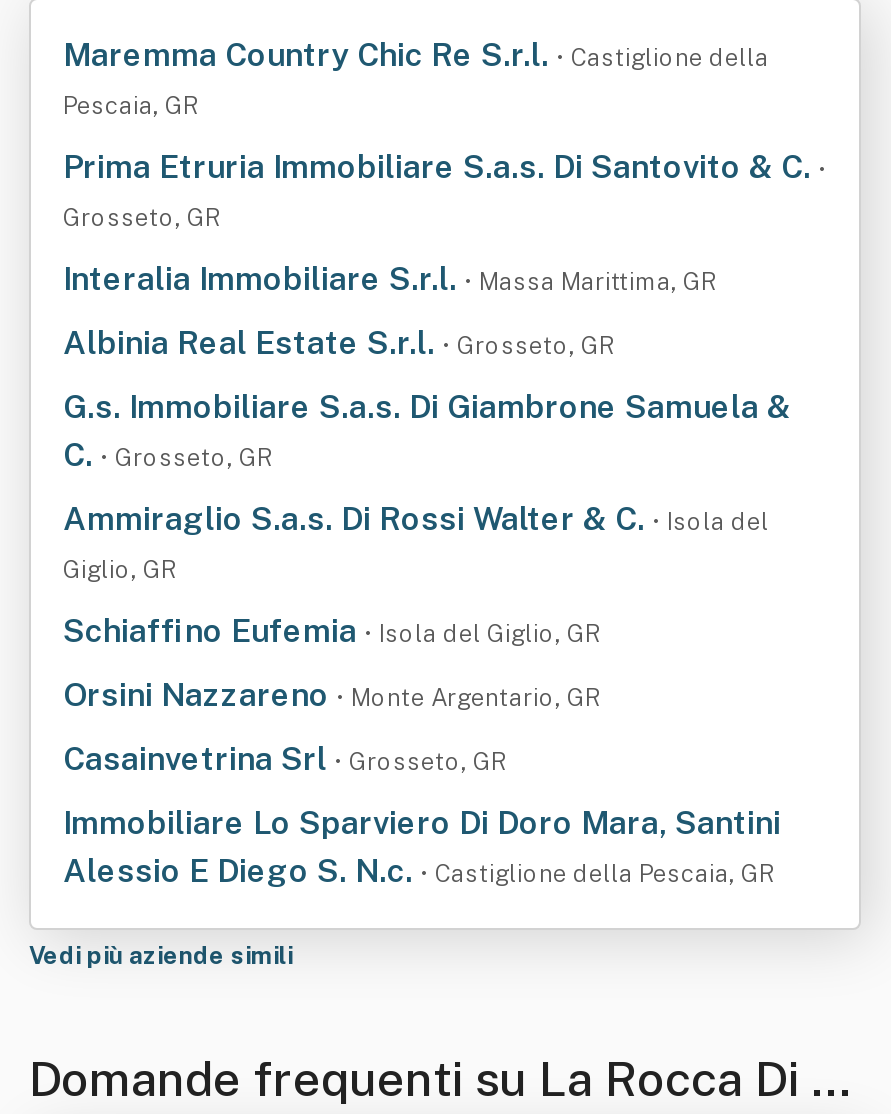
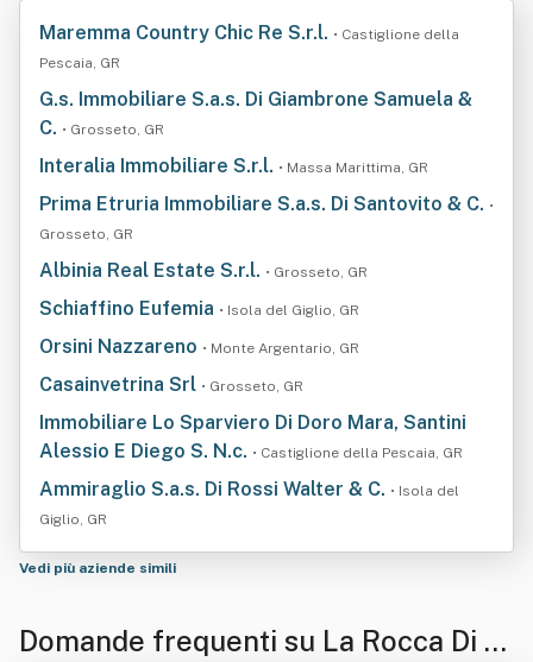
moved [63,148,827,362] -> [39,155,494,282]: Interalia Immobiliare S.r.l. • Massa Marittima, GR | Prima Etruria Immobiliare S.a.s. Di Santovito & C. • | Grosseto, GR | Albinia Real Estate S.r.l. • Grosseto, GR
moved [63,388,791,474] -> [39,88,472,139]: G.s. Immobiliare S.a.s. Di Giambrone Samuela & | C. • Grosseto, GR
moved [63,500,769,584] -> [39,478,459,528]: Ammiraglio S.a.s. Di Rossi Walter & C. • Isola del | Giglio, GR
moved [63,612,781,890] -> [39,297,466,462]: Schiaffino Eufemia • Isola del Giglio, GR | Orsini Nazzareno • Monte Argentario, GR | Casainvetrina Srl • Grosseto, GR | Immobiliare Lo Sparviero Di Doro Mara, Santini | Alessio E Diego S. N.c. • Castiglione della Pescaia, GR

